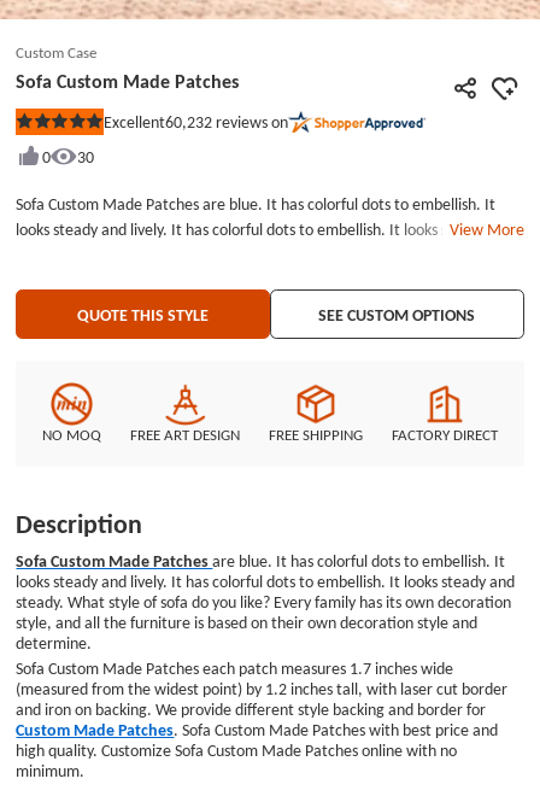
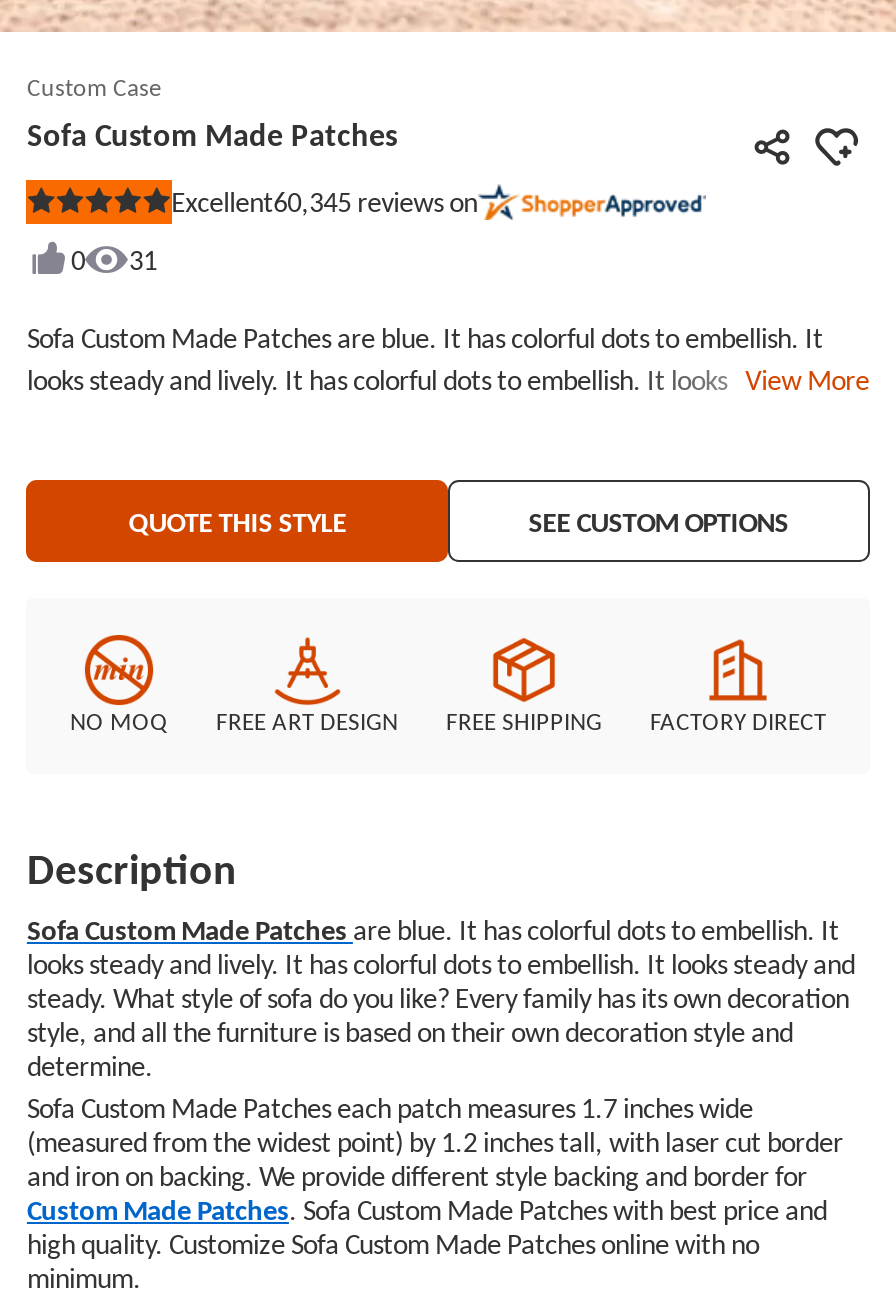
[103,110,288,133] Excellent60,232 reviews on -> [171,183,477,220] Excellent60,345 reviews on
[78,146,94,168] 30 -> [129,242,157,278] 31

